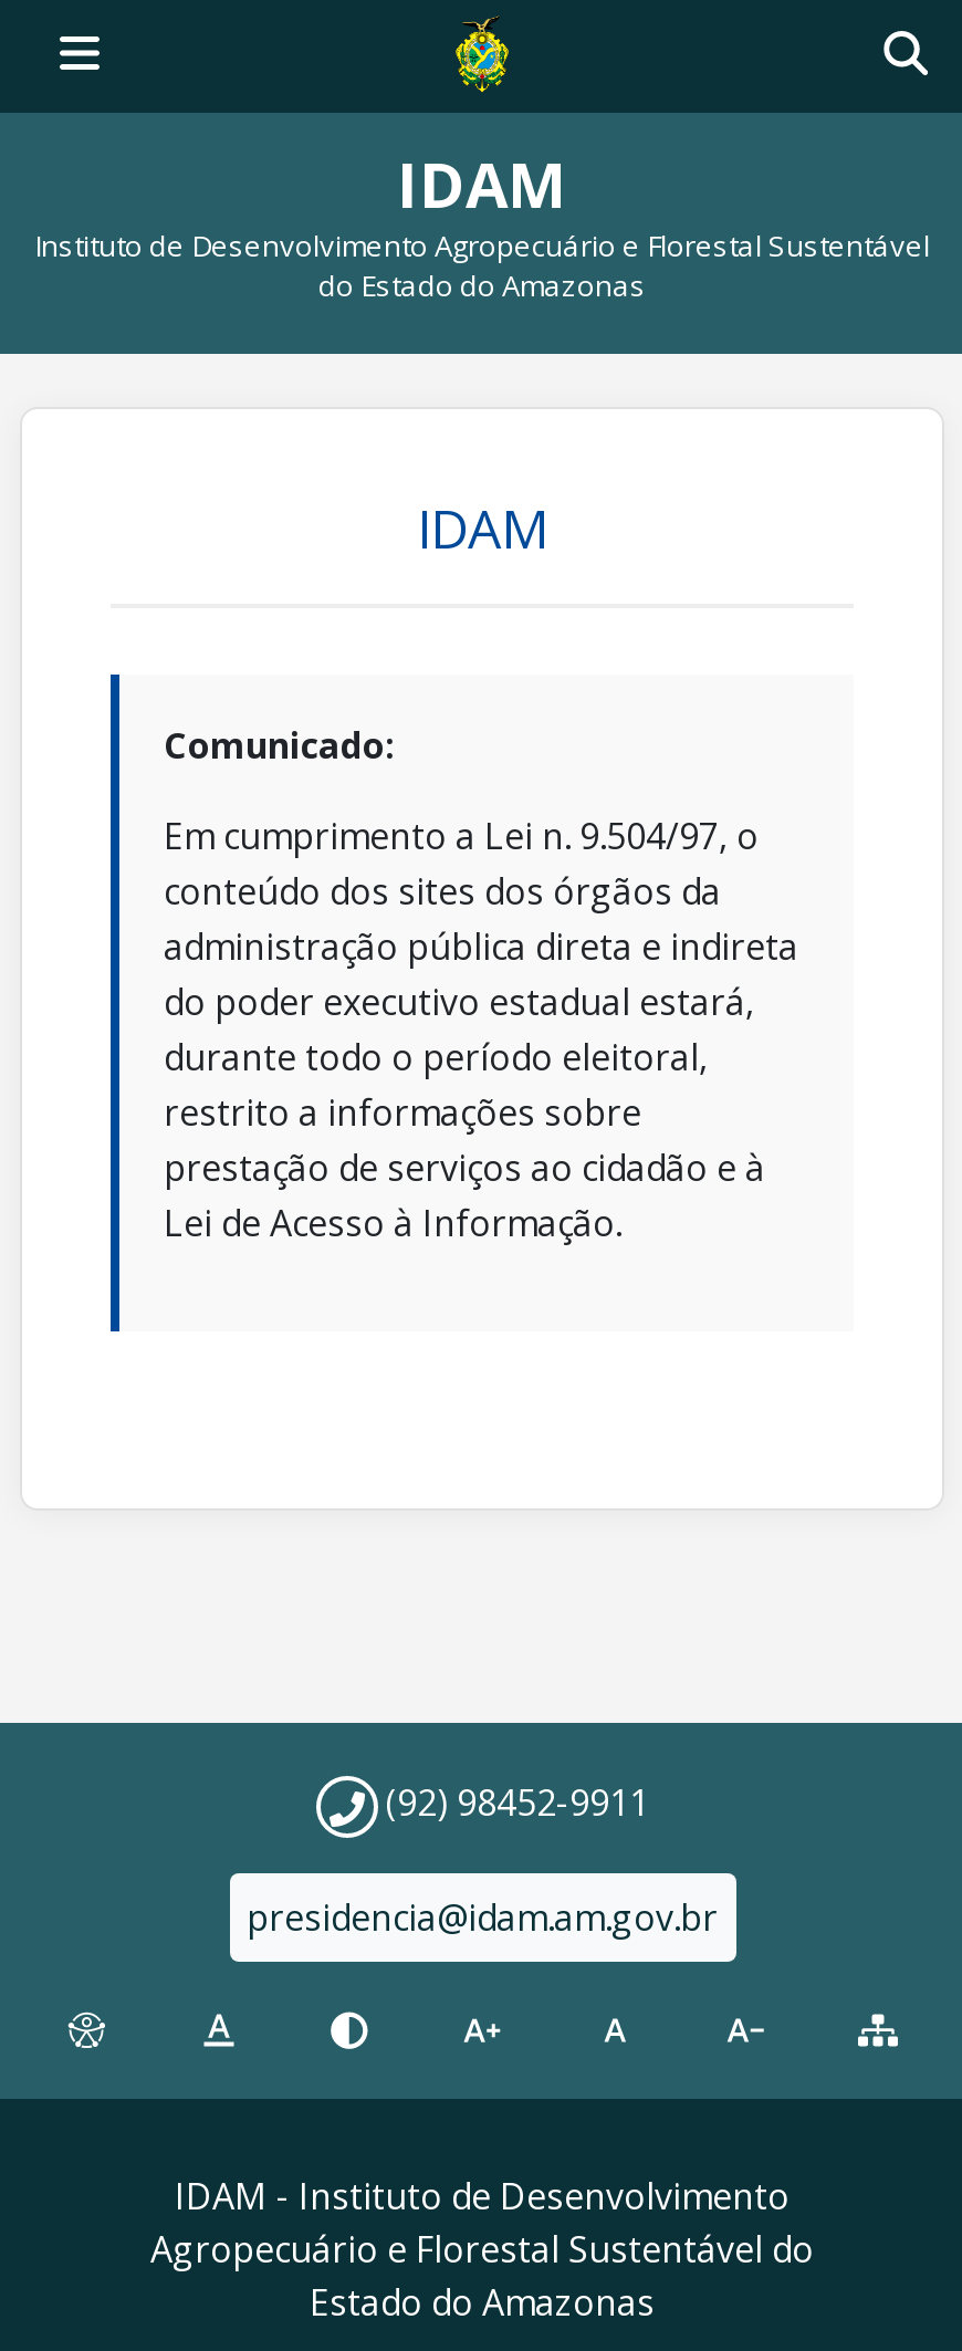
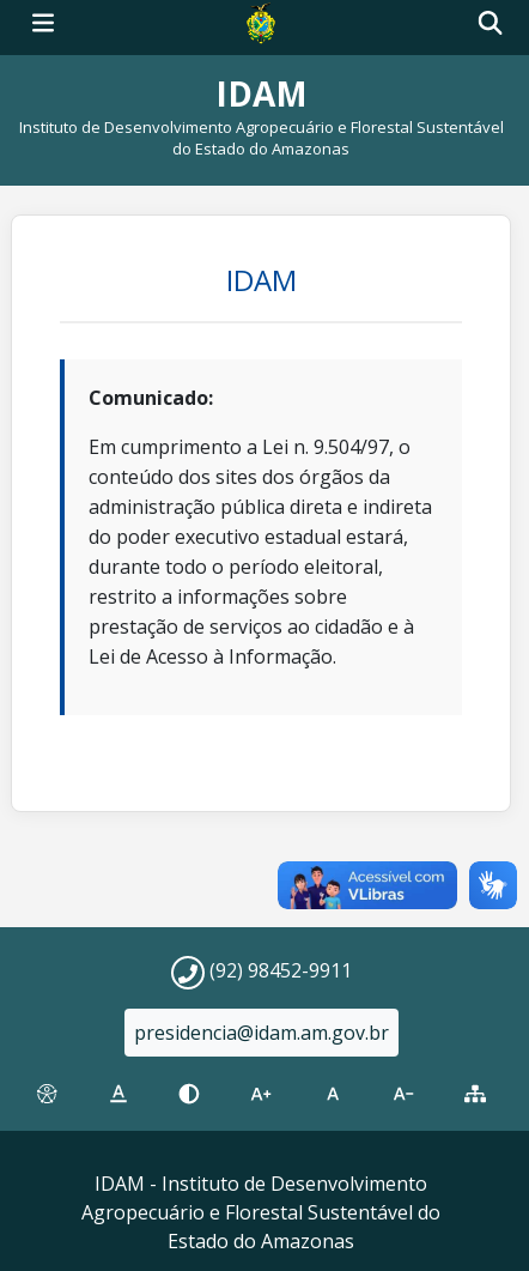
none -> [276,860,458,910] [image]
none -> [468,860,518,910] [image]

